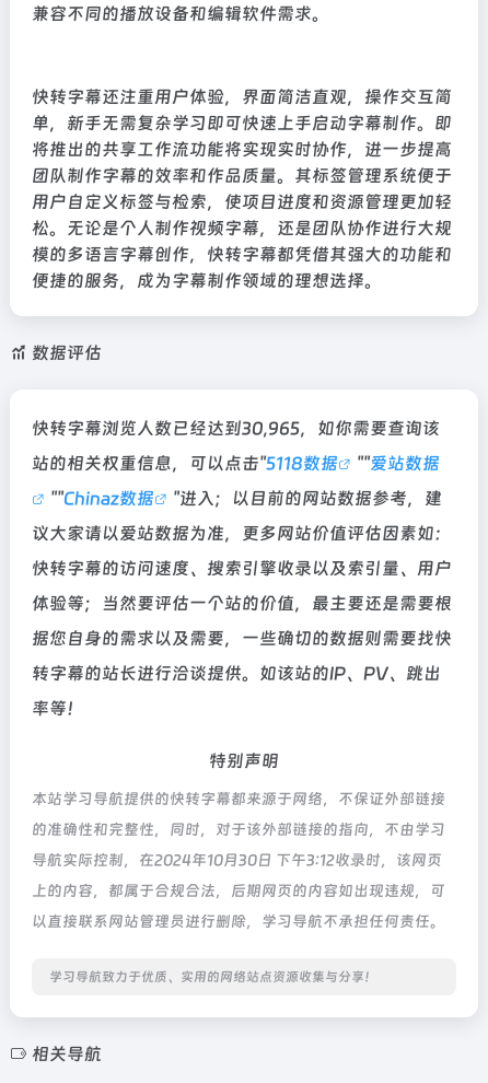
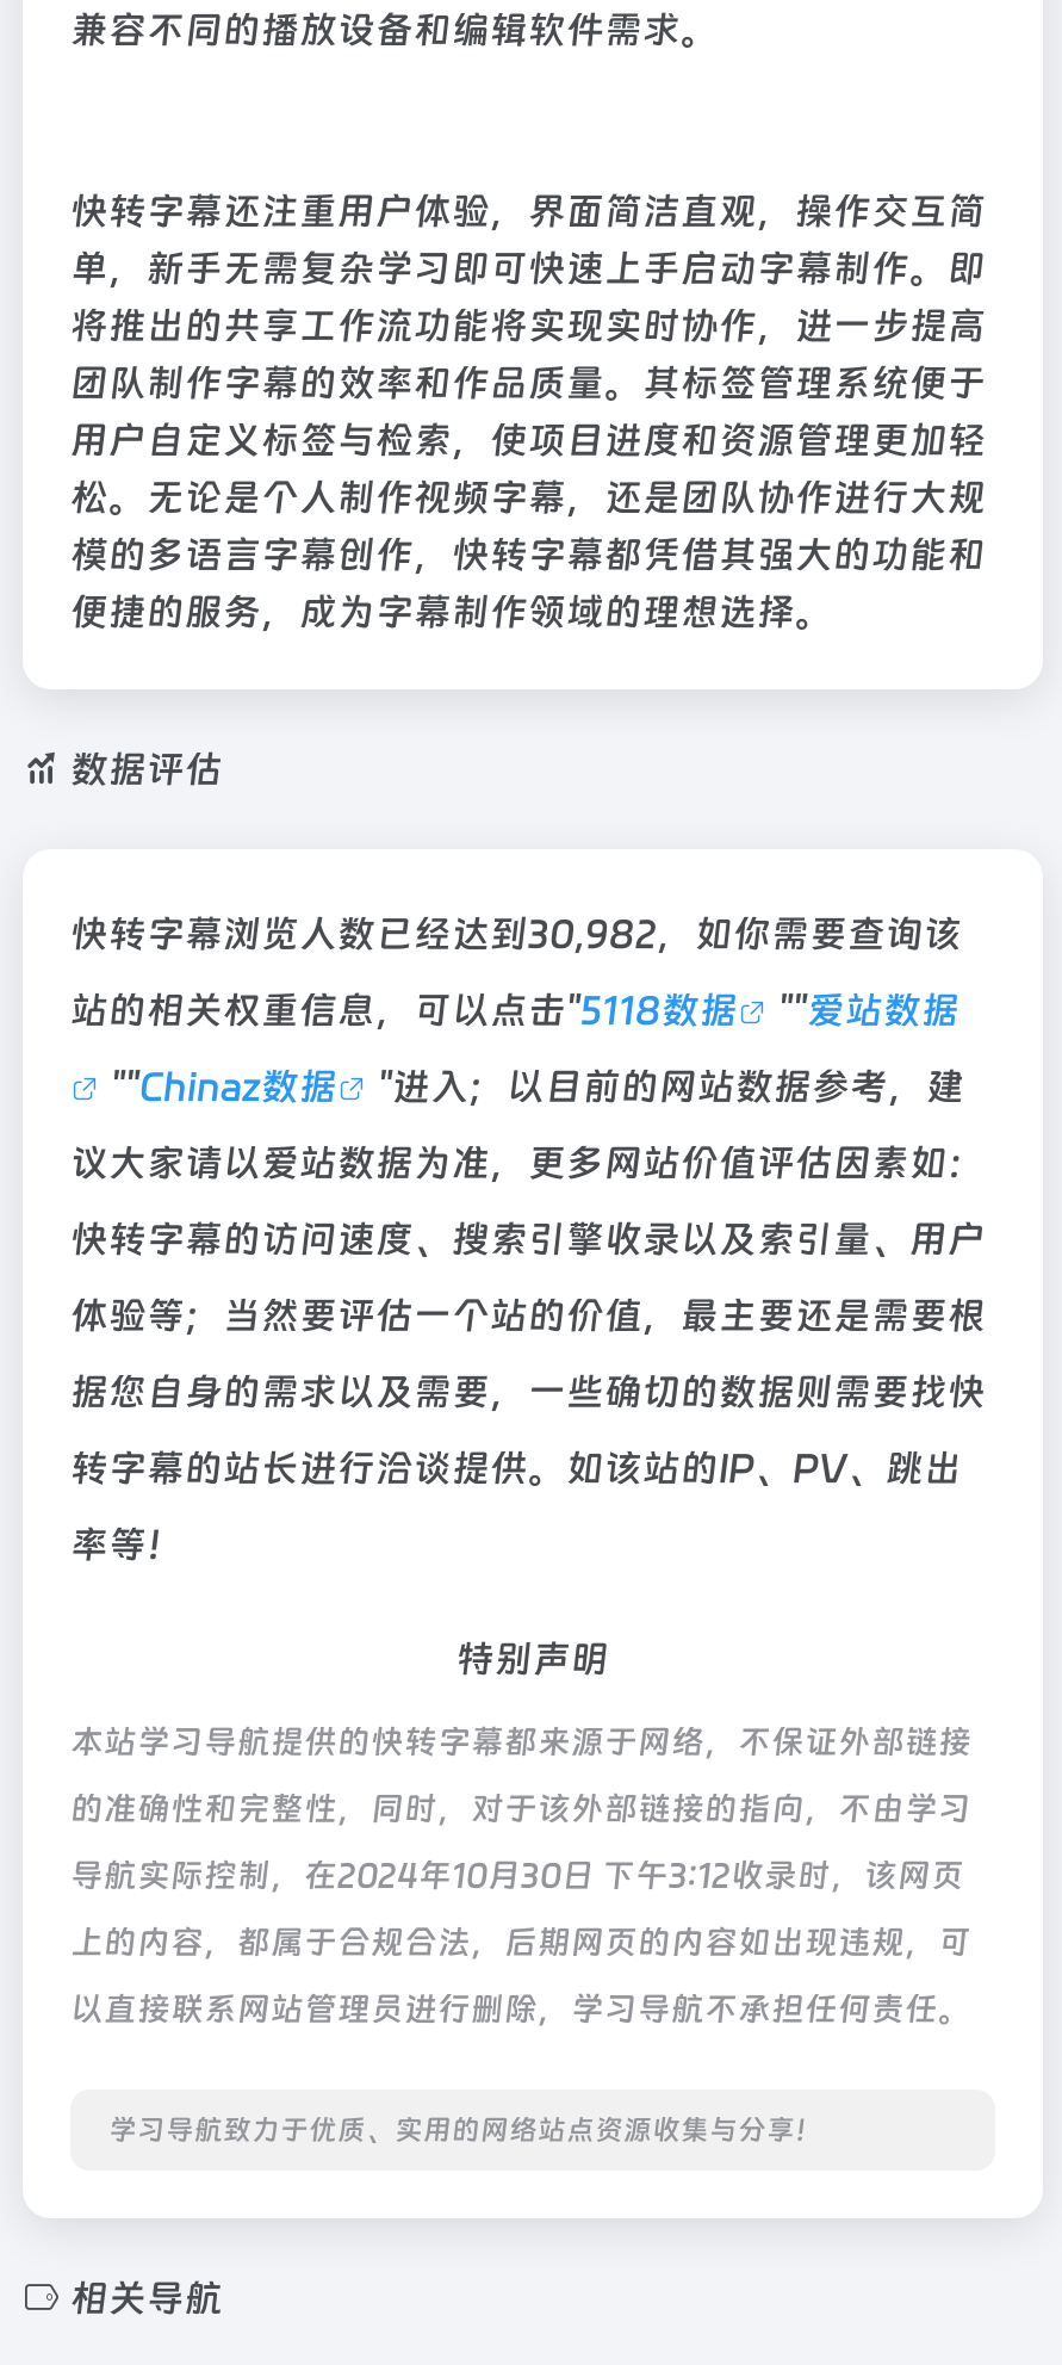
[32,418,440,439] 快转字幕浏览人数已经达到30,965，如你需要查询该 -> [70,911,962,956] 快转字幕浏览人数已经达到30,982，如你需要查询该

